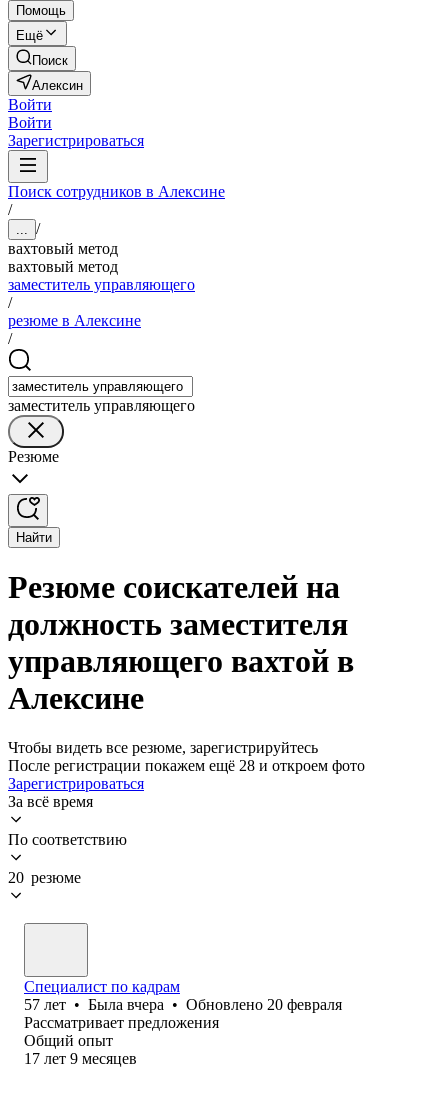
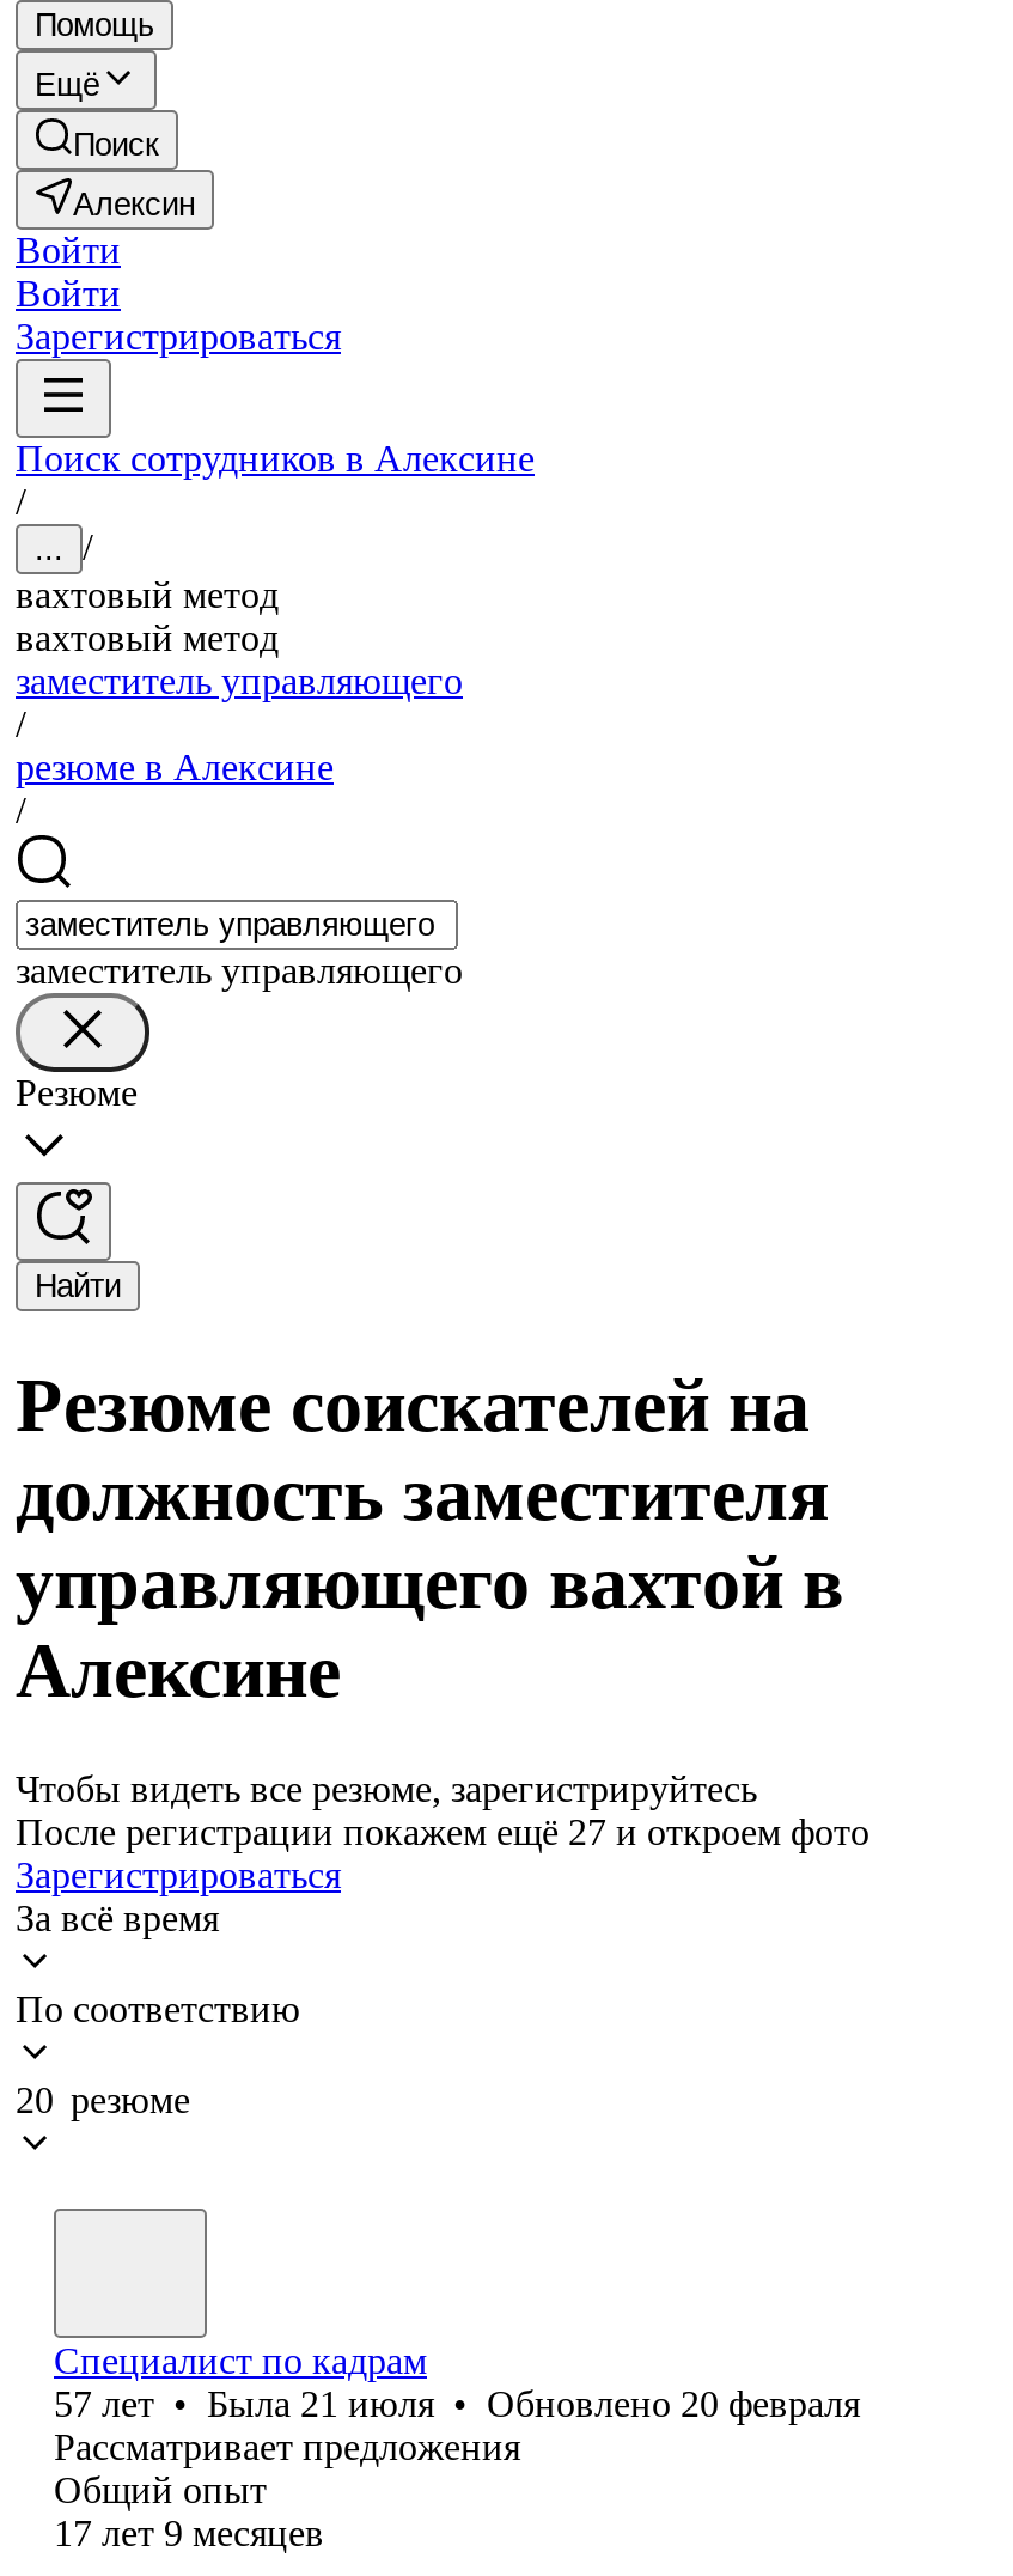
[8,757,365,774] После регистрации покажем ещё 28 и откроем фото -> [16,1811,869,1852] После регистрации покажем ещё 27 и откроем фото
[24,996,342,1013] 57 лет • Была вчера • Обновлено 20 февраля -> [54,2383,860,2424] 57 лет • Была 21 июля • Обновлено 20 февраля

